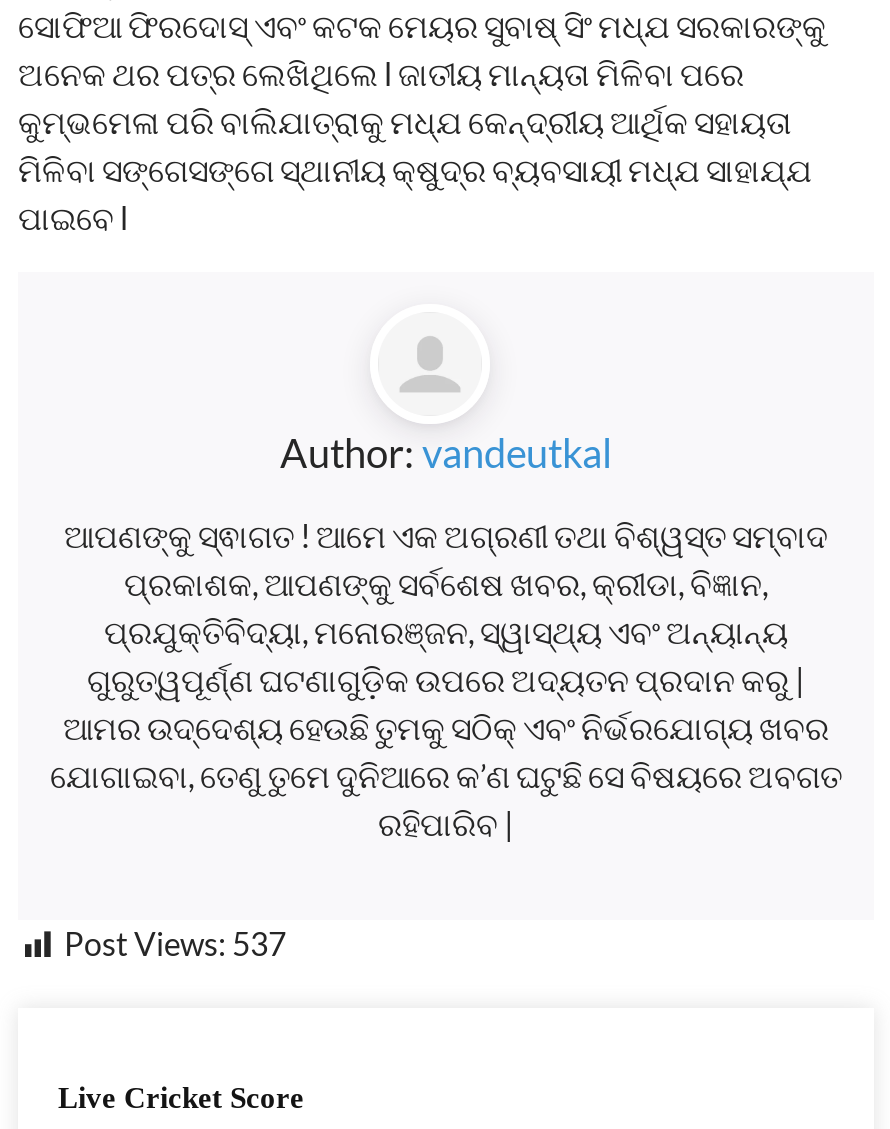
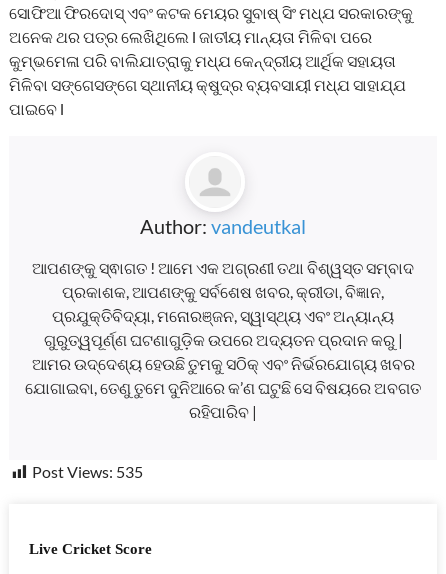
[64,923,286,961] Post Views: 537 -> [32,462,143,481] Post Views: 535

